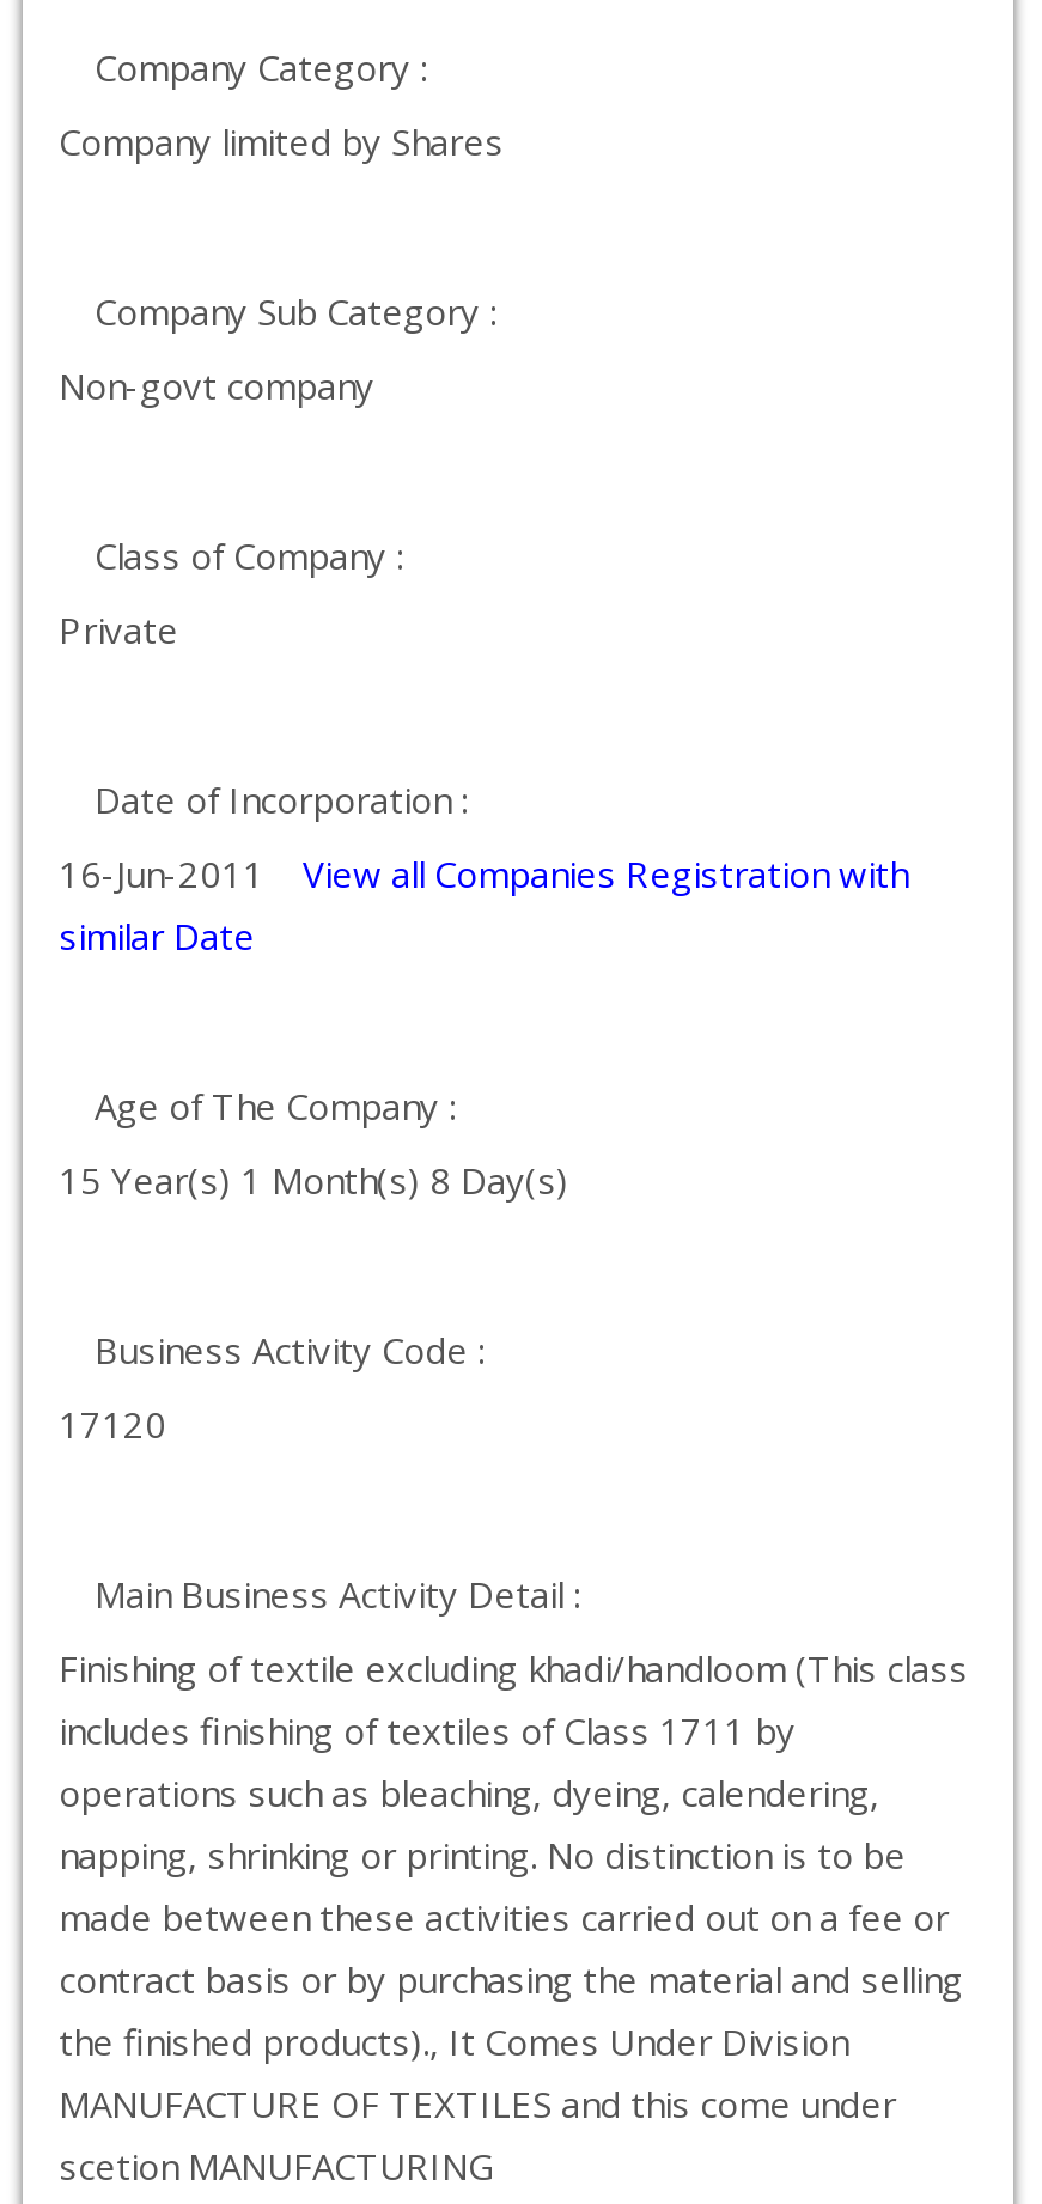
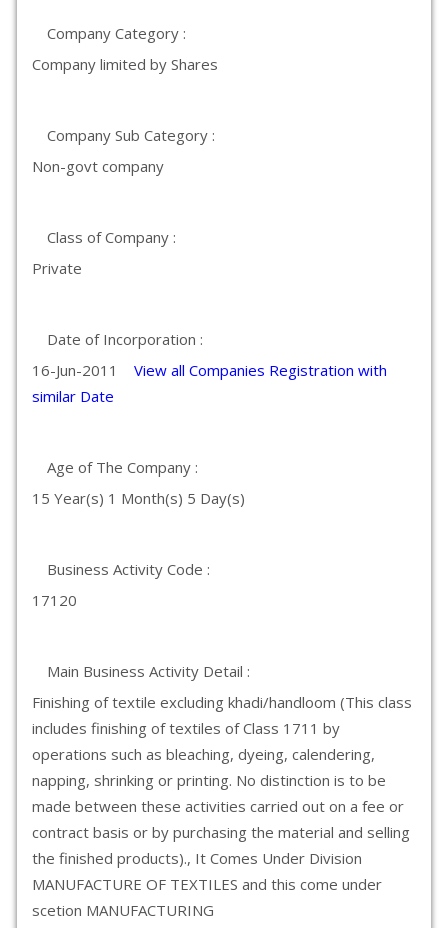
[59,1156,568,1204] 15 Year(s) 1 Month(s) 8 Day(s) -> [32,488,245,508] 15 Year(s) 1 Month(s) 5 Day(s)

